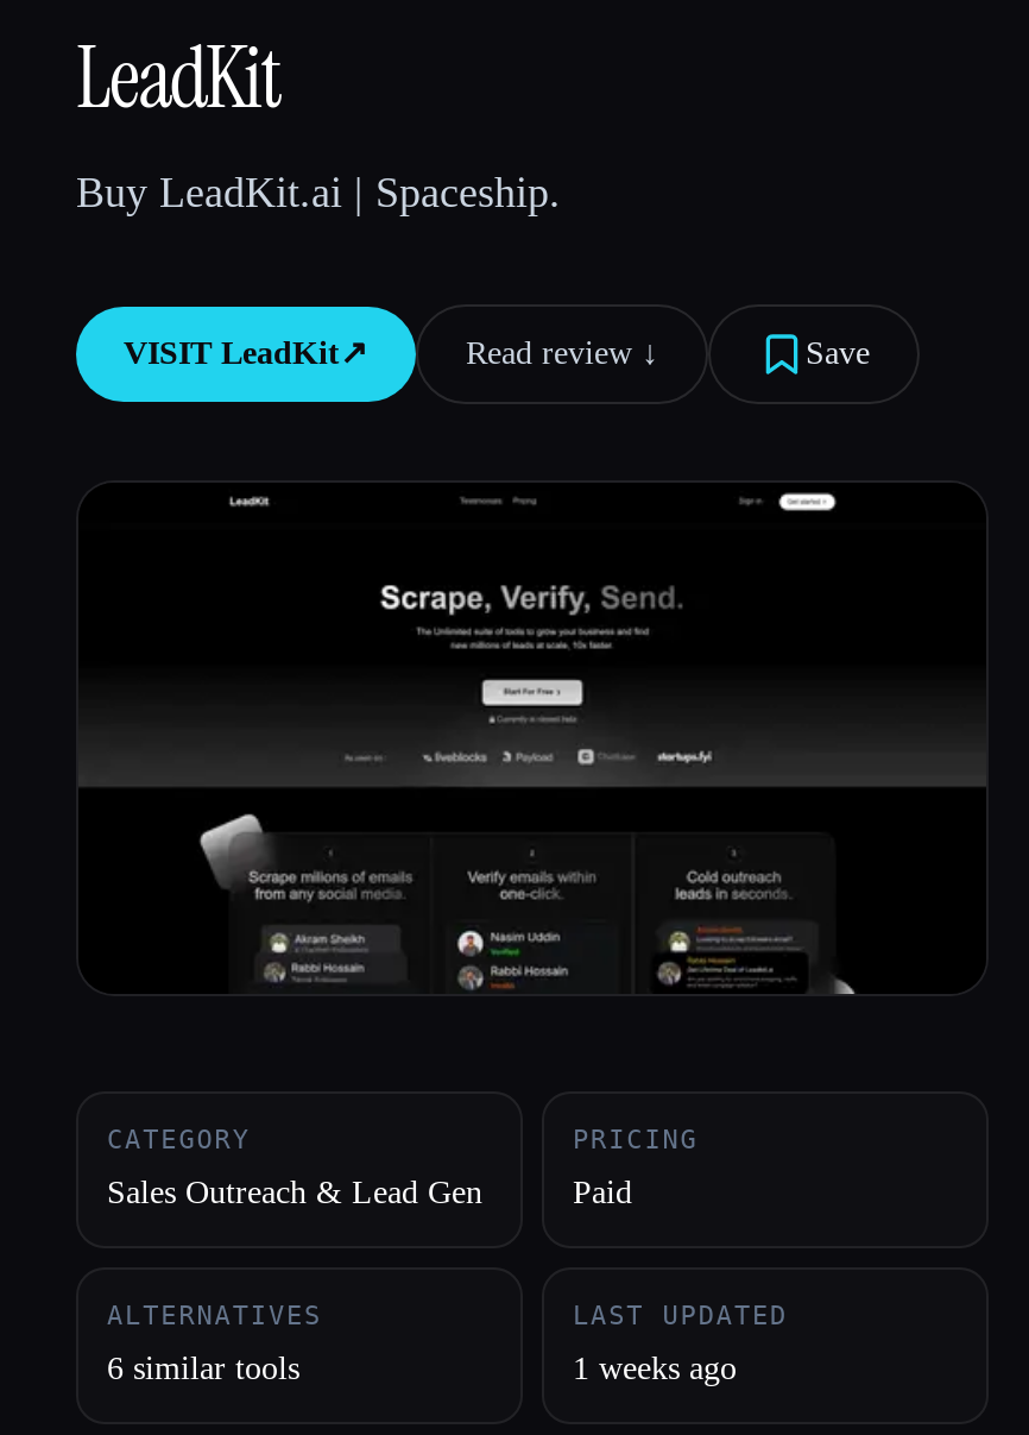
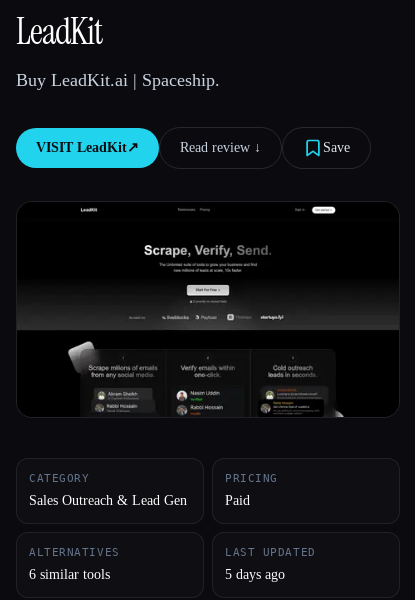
[573,1351,737,1386] 1 weeks ago -> [225,567,285,582] 5 days ago

